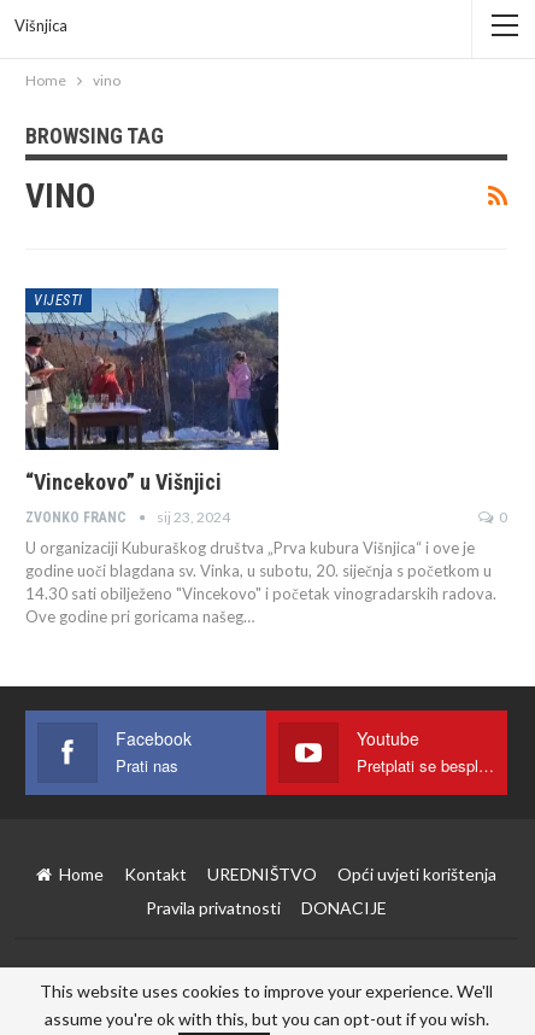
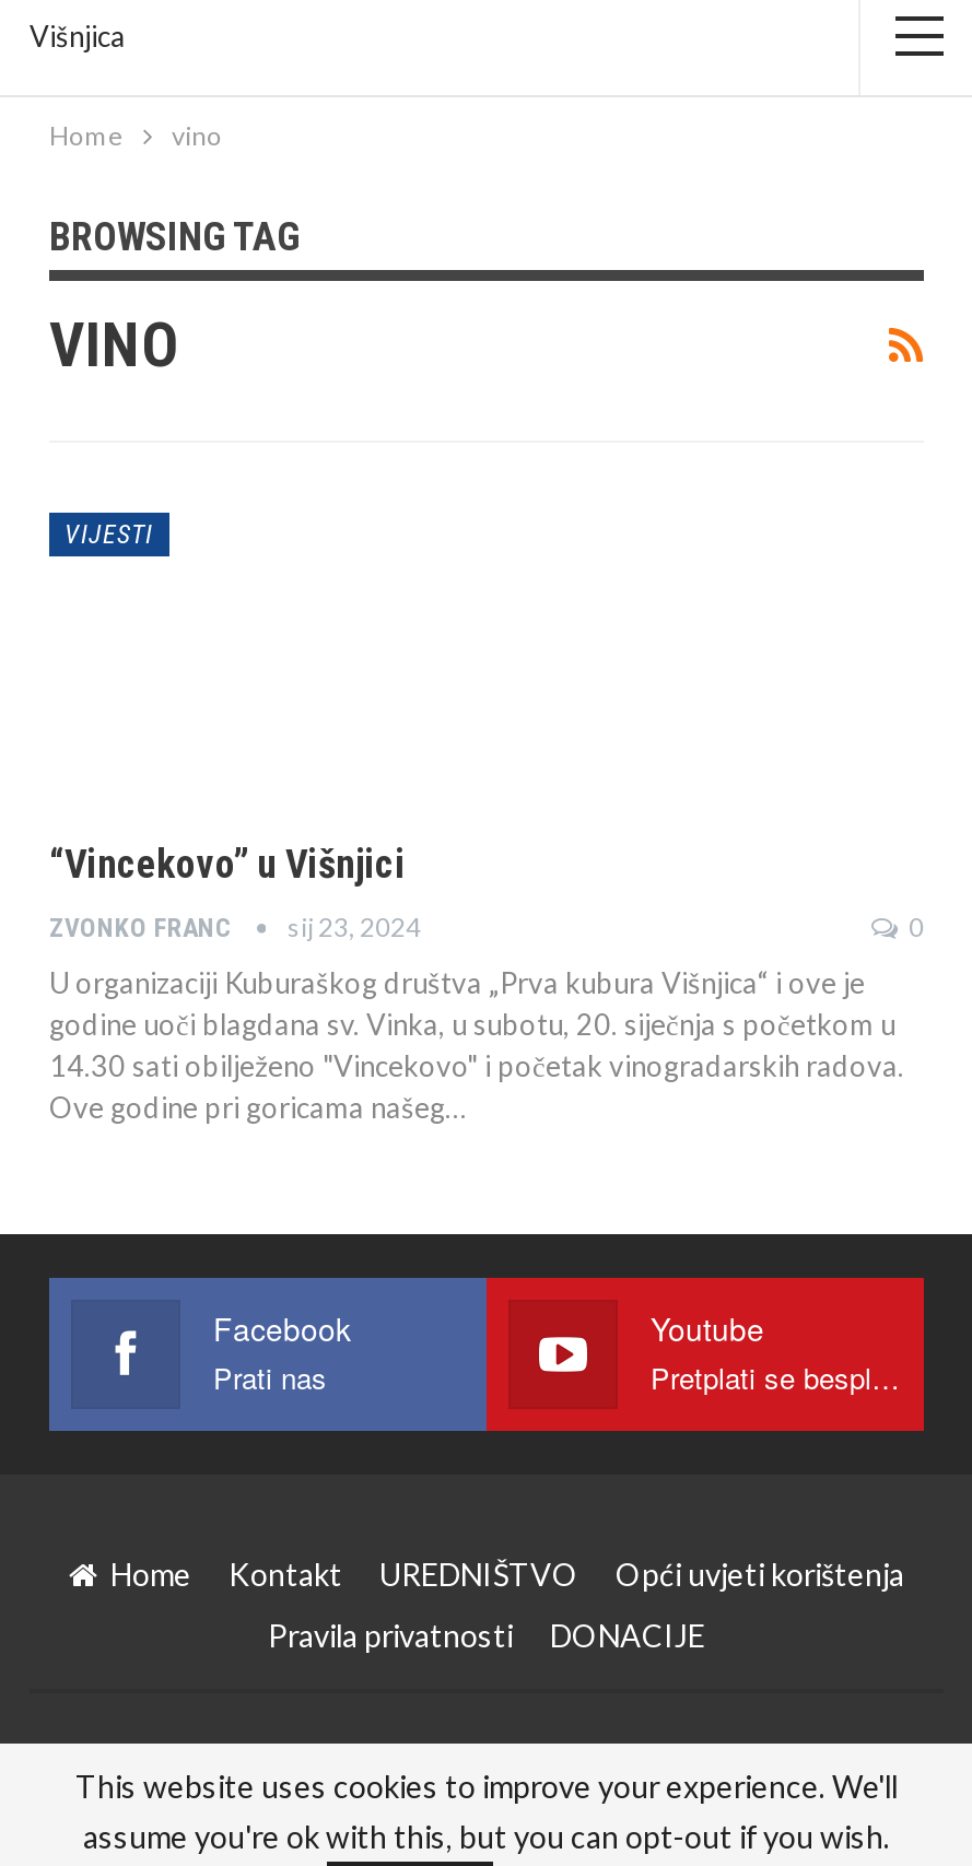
[24,287,280,451] [image] -> none

